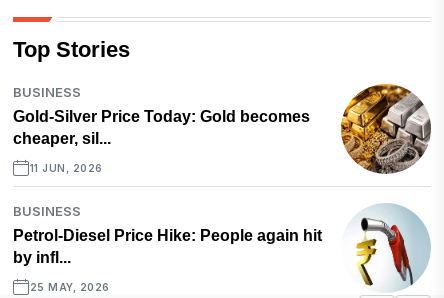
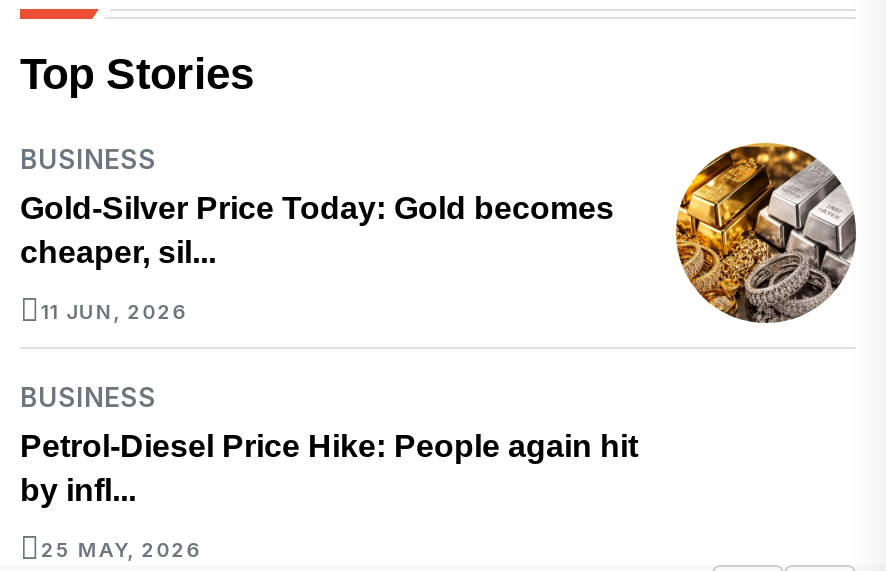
[355,203,431,292] [image] -> none

